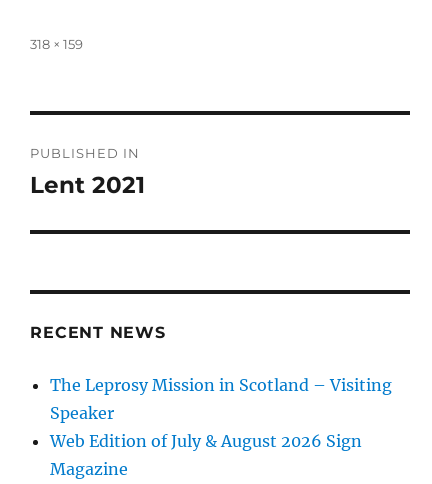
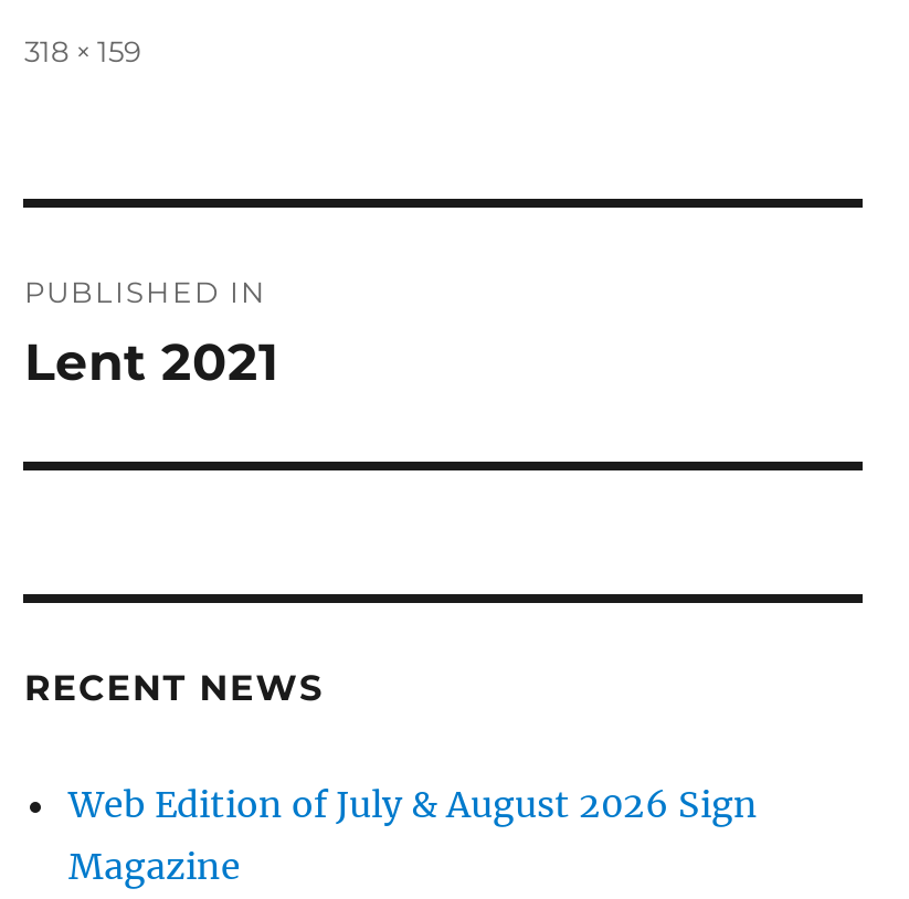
[50,375,392,423] The Leprosy Mission in Scotland – Visiting | Speaker -> none

